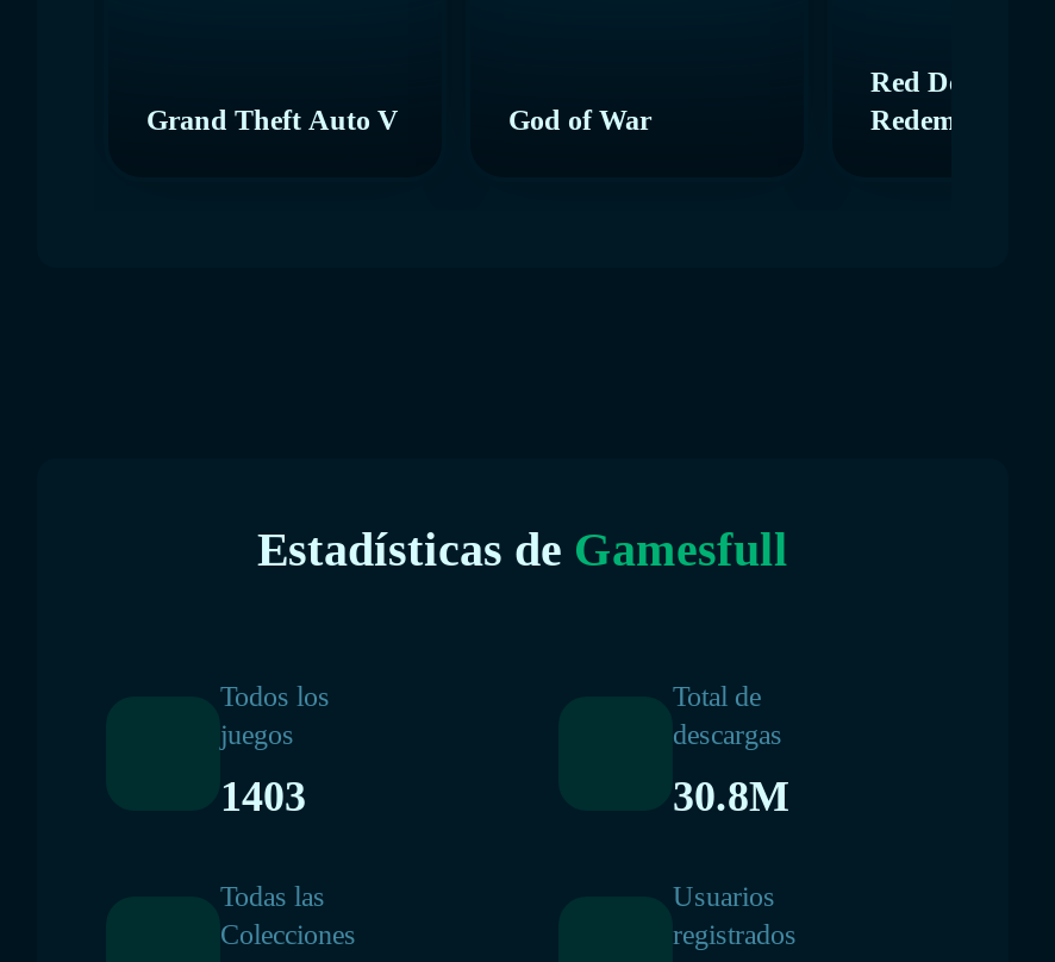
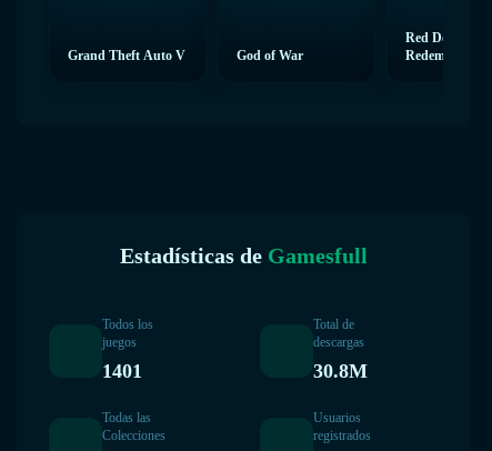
[220,773,306,820] 1403 -> [102,360,142,382] 1401

